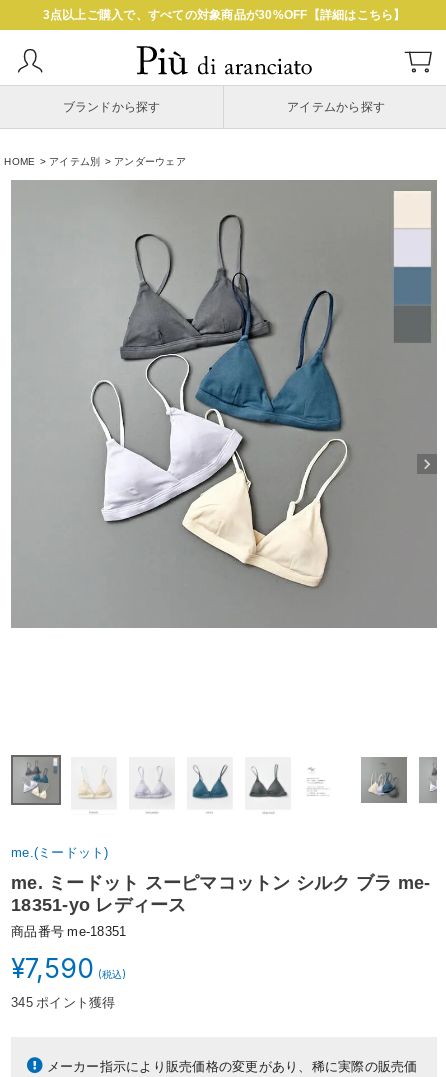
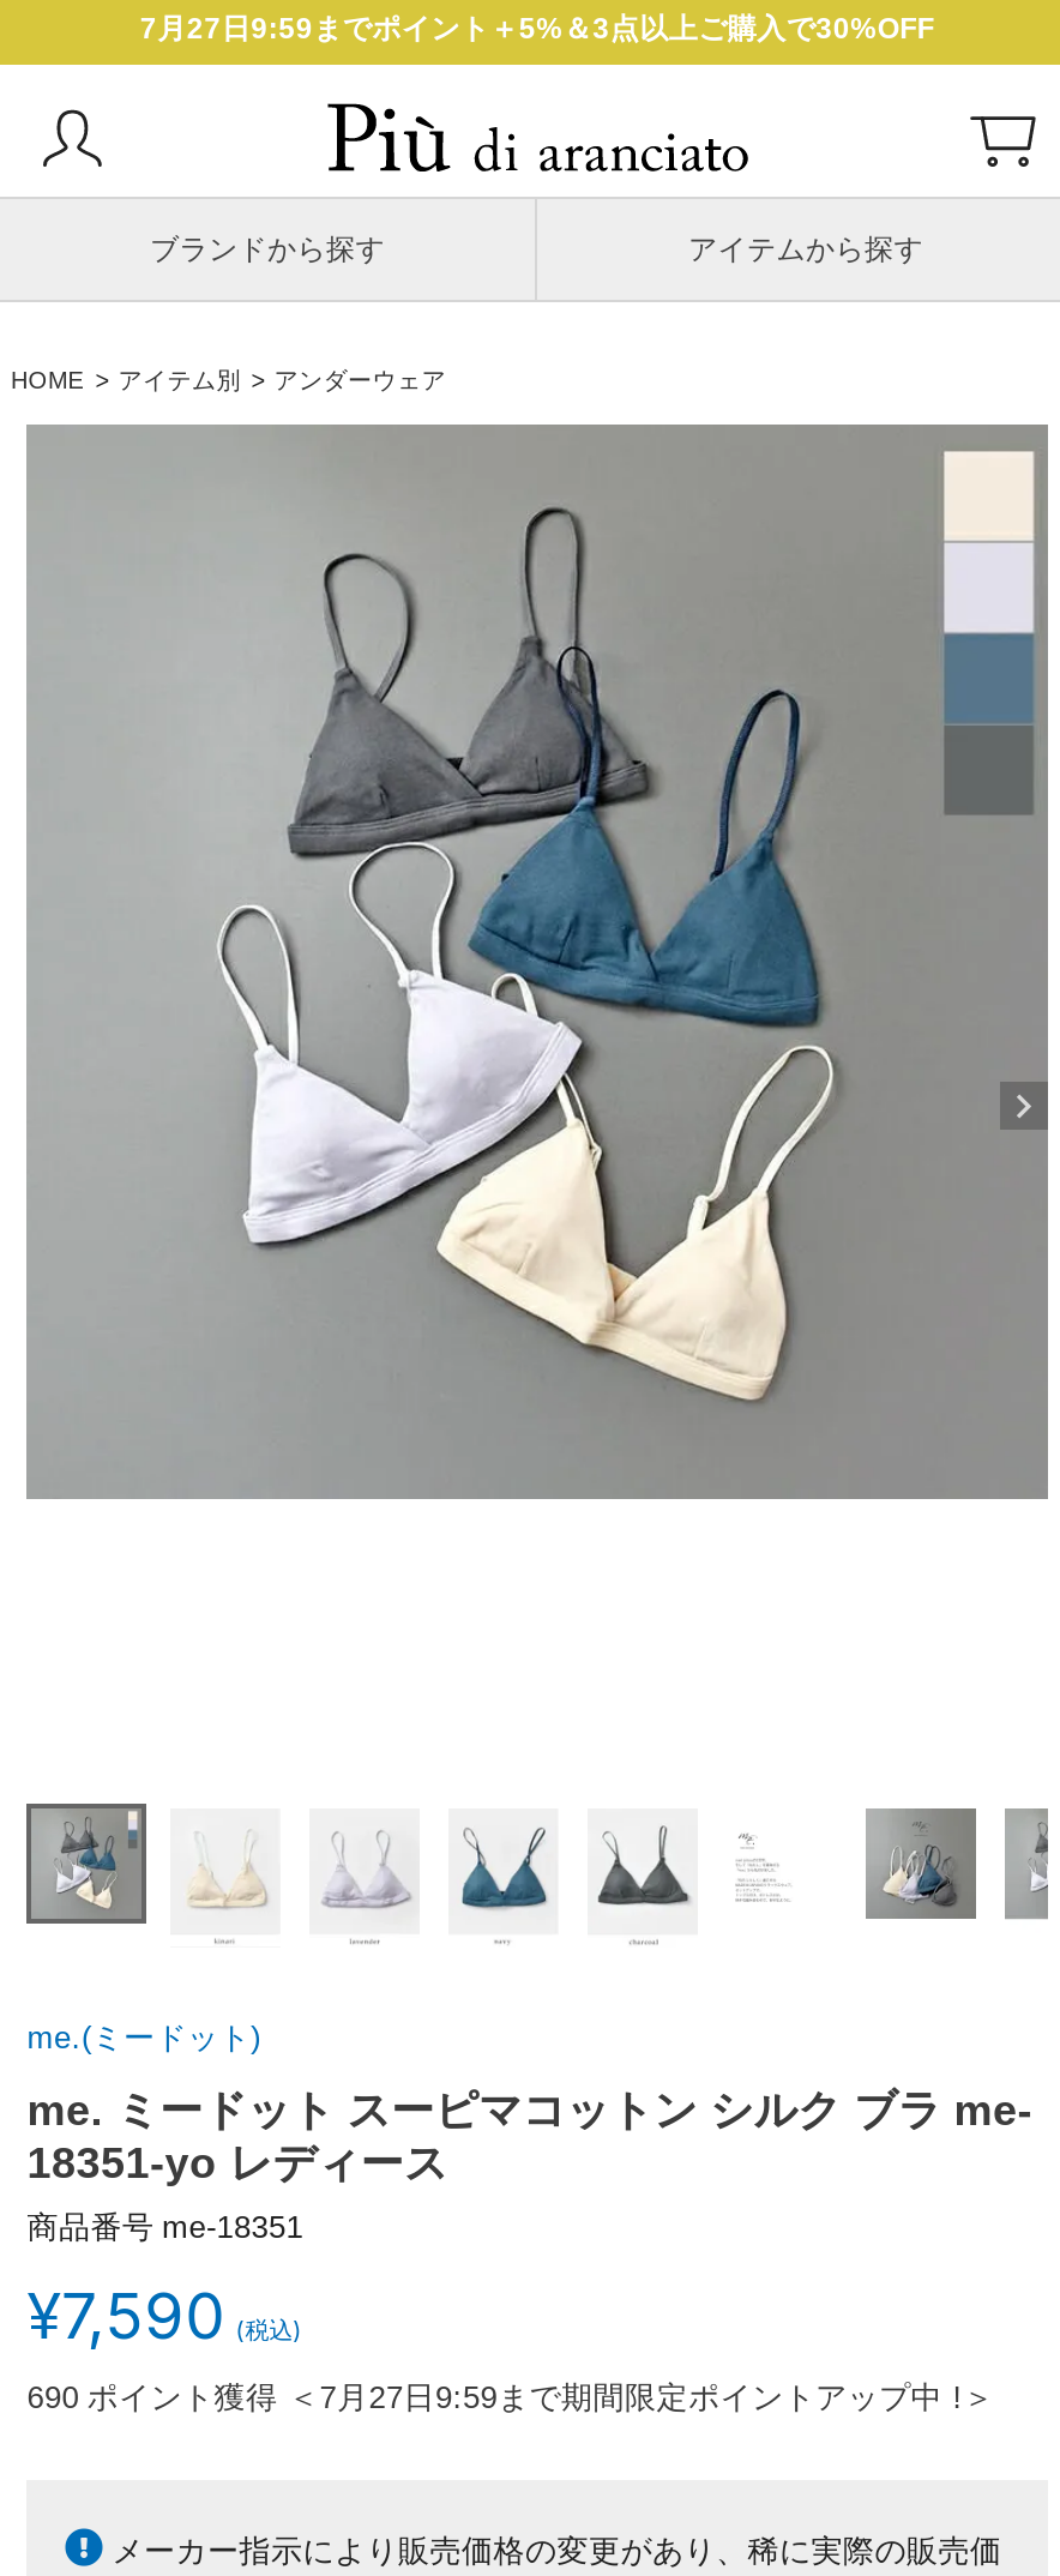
[42,8,405,22] 3点以上ご購入で、すべての対象商品が30%OFF【詳細はこちら】 -> [140,12,934,46] 7月27日9:59までポイント＋5%＆3点以上ご購入で30%OFF
[11,995,116,1010] 345 ポイント獲得 -> [27,2378,995,2414] 690 ポイント獲得 ＜7月27日9:59まで期間限定ポイントアップ中 !＞

